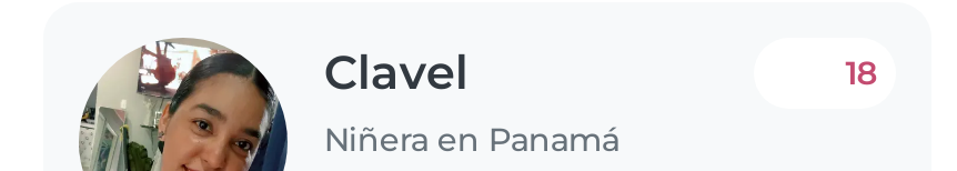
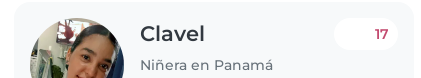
[845,53,876,93] 18 -> [375,25,389,43] 17

